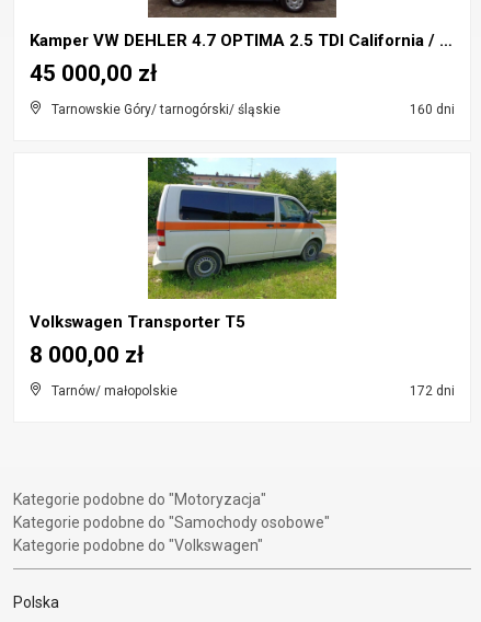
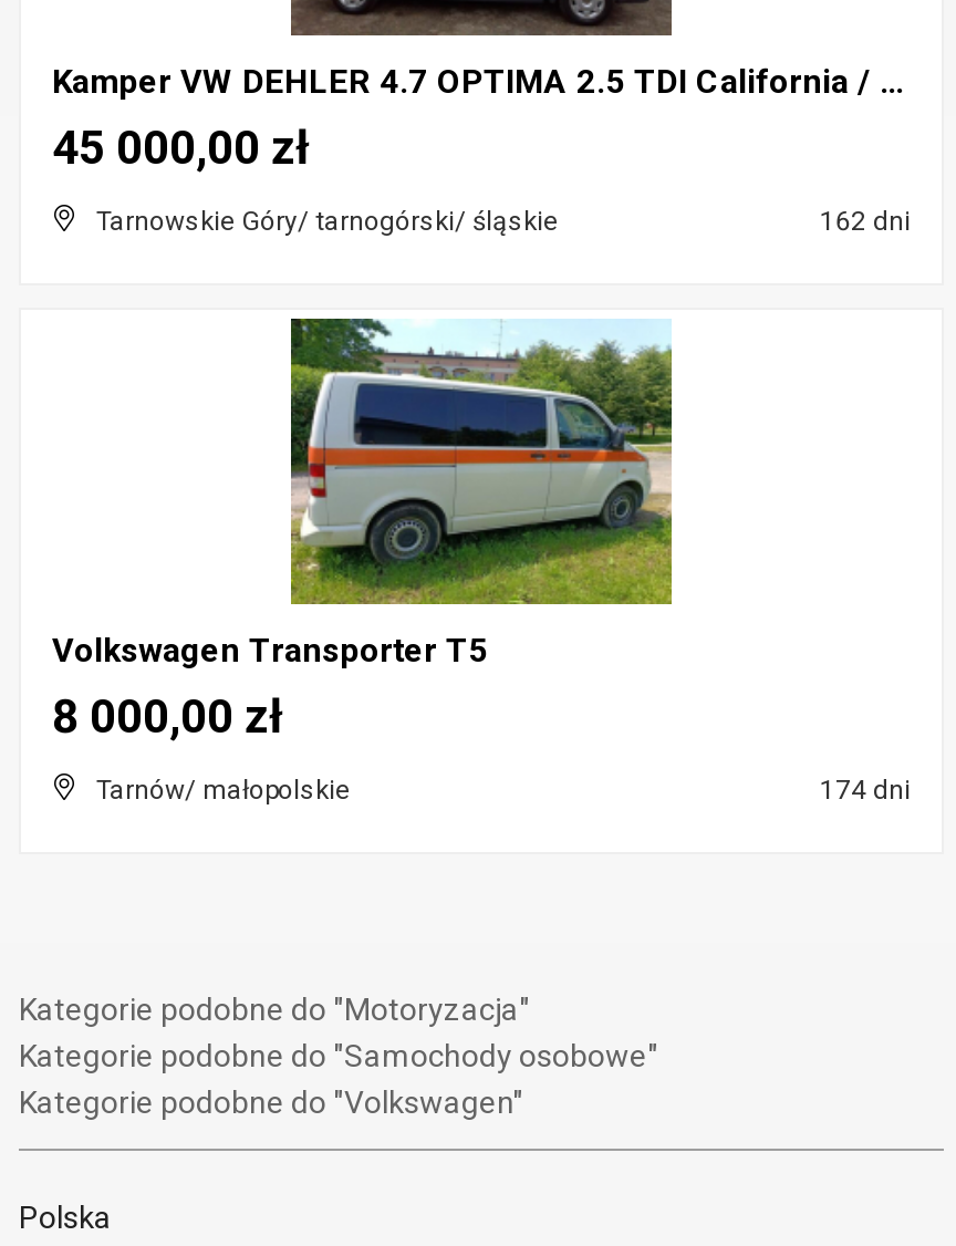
[406,102,455,117] 160 dni -> [813,206,911,237] 162 dni
[406,383,455,399] 172 dni -> [813,775,911,806] 174 dni

